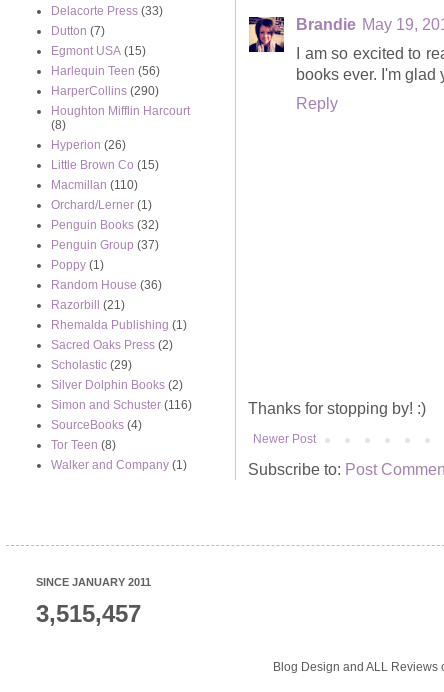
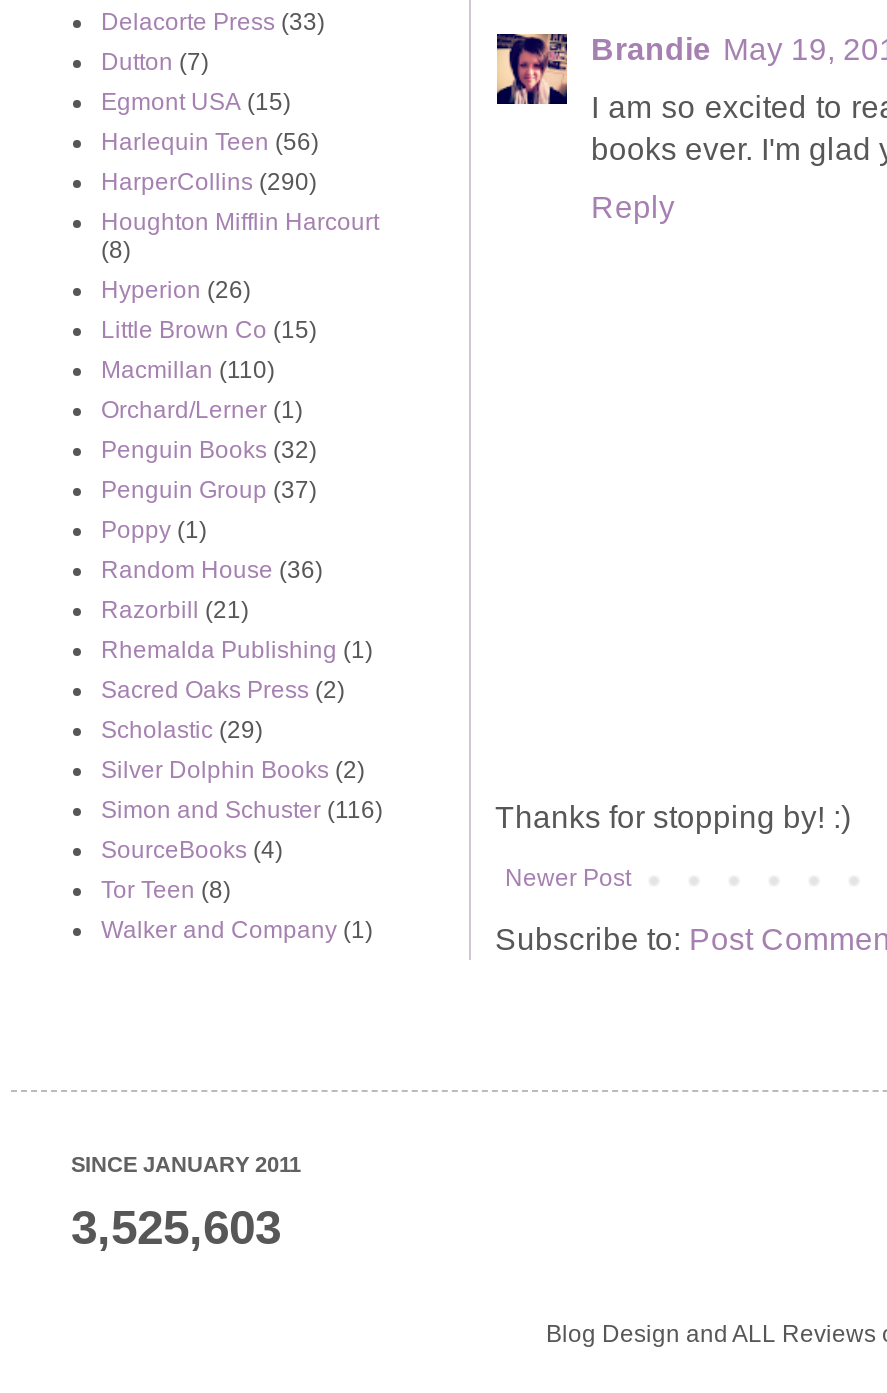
[36,600,141,627] 3,515,457 -> [71,1199,281,1253] 3,525,603

